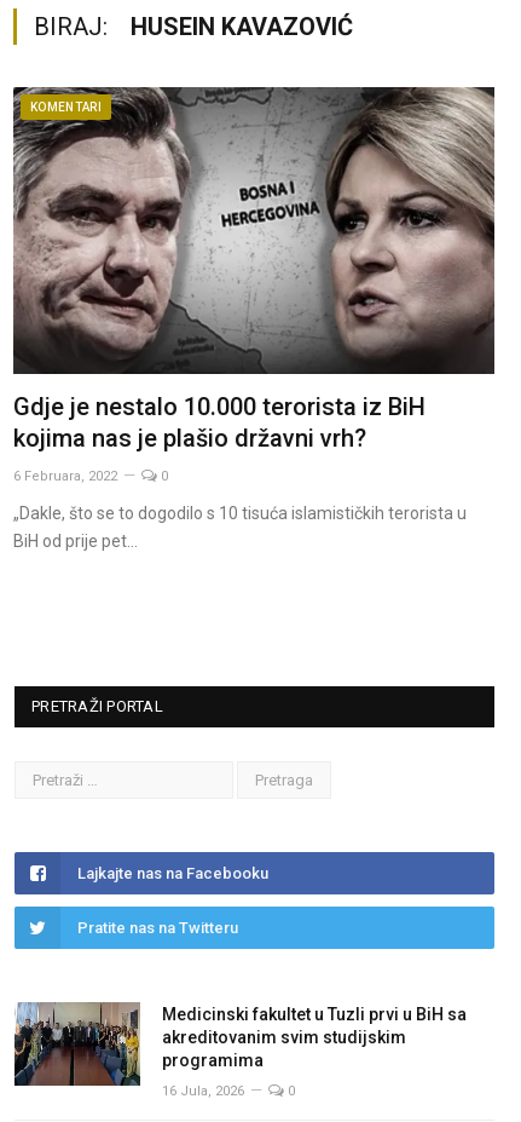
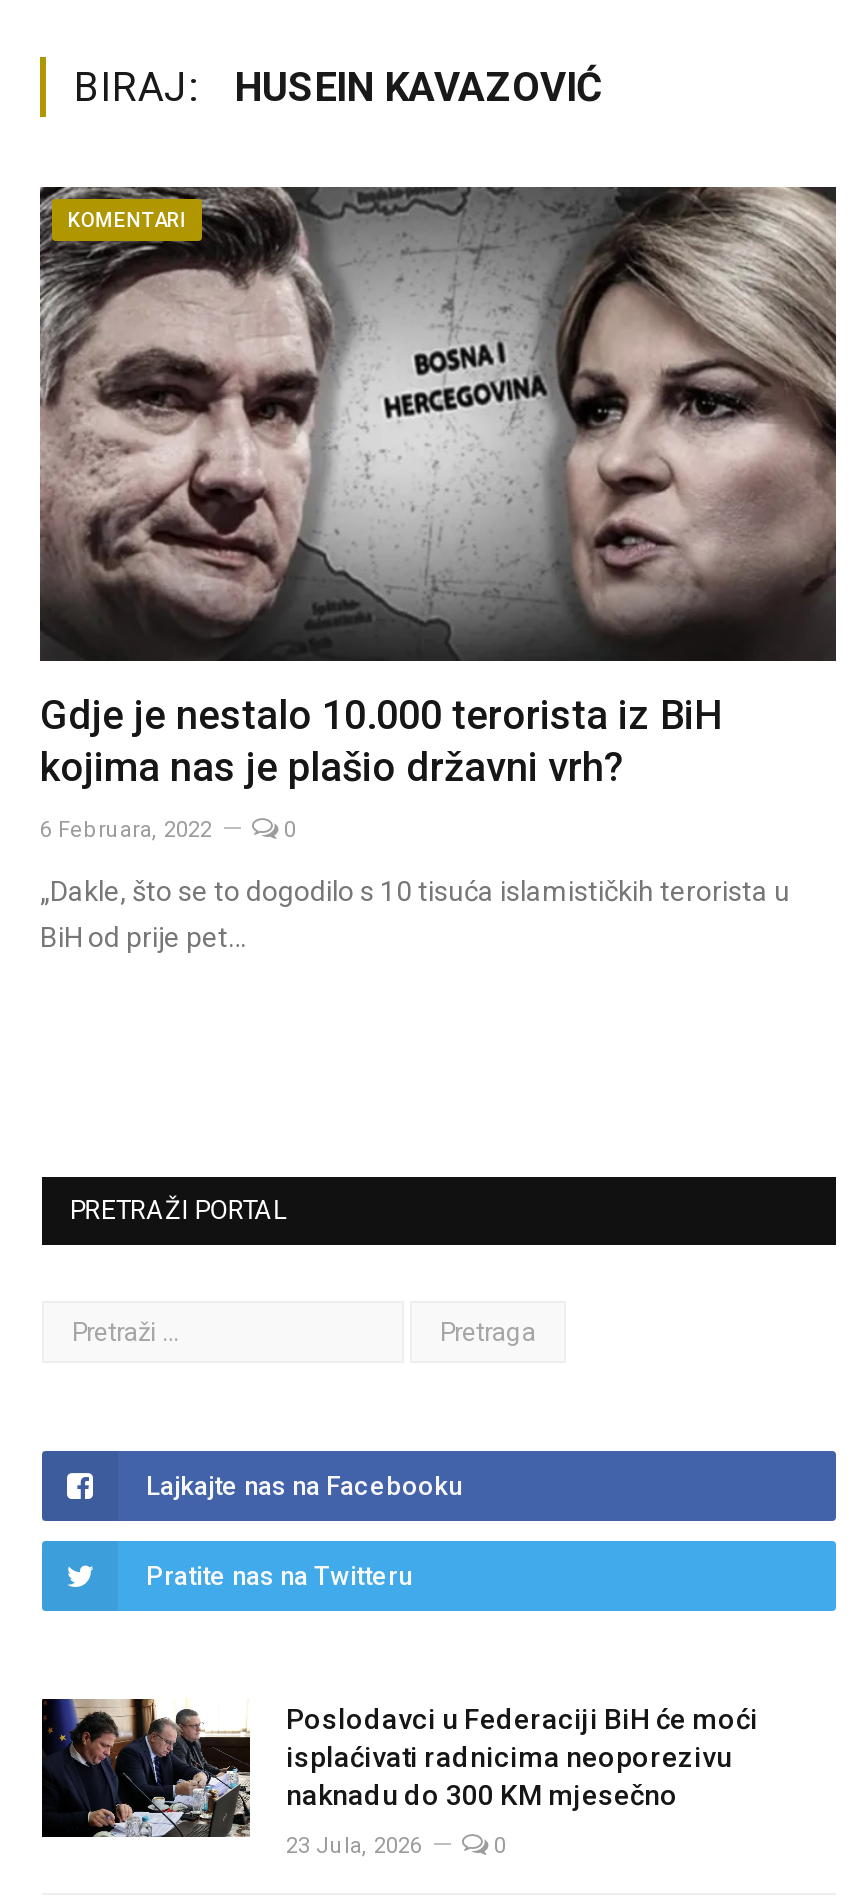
[13,1001,467,1087] [image] | Medicinski fakultet u Tuzli prvi u BiH sa | akreditovanim svim studijskim | programima -> [40,1697,758,1839] [image] | Poslodavci u Federaciji BiH će moći | isplaćivati radnicima neoporezivu | naknadu do 300 KM mjesečno
[162,1083,244,1099] 16 Jula, 2026 -> [286,1833,422,1859] 23 Jula, 2026

